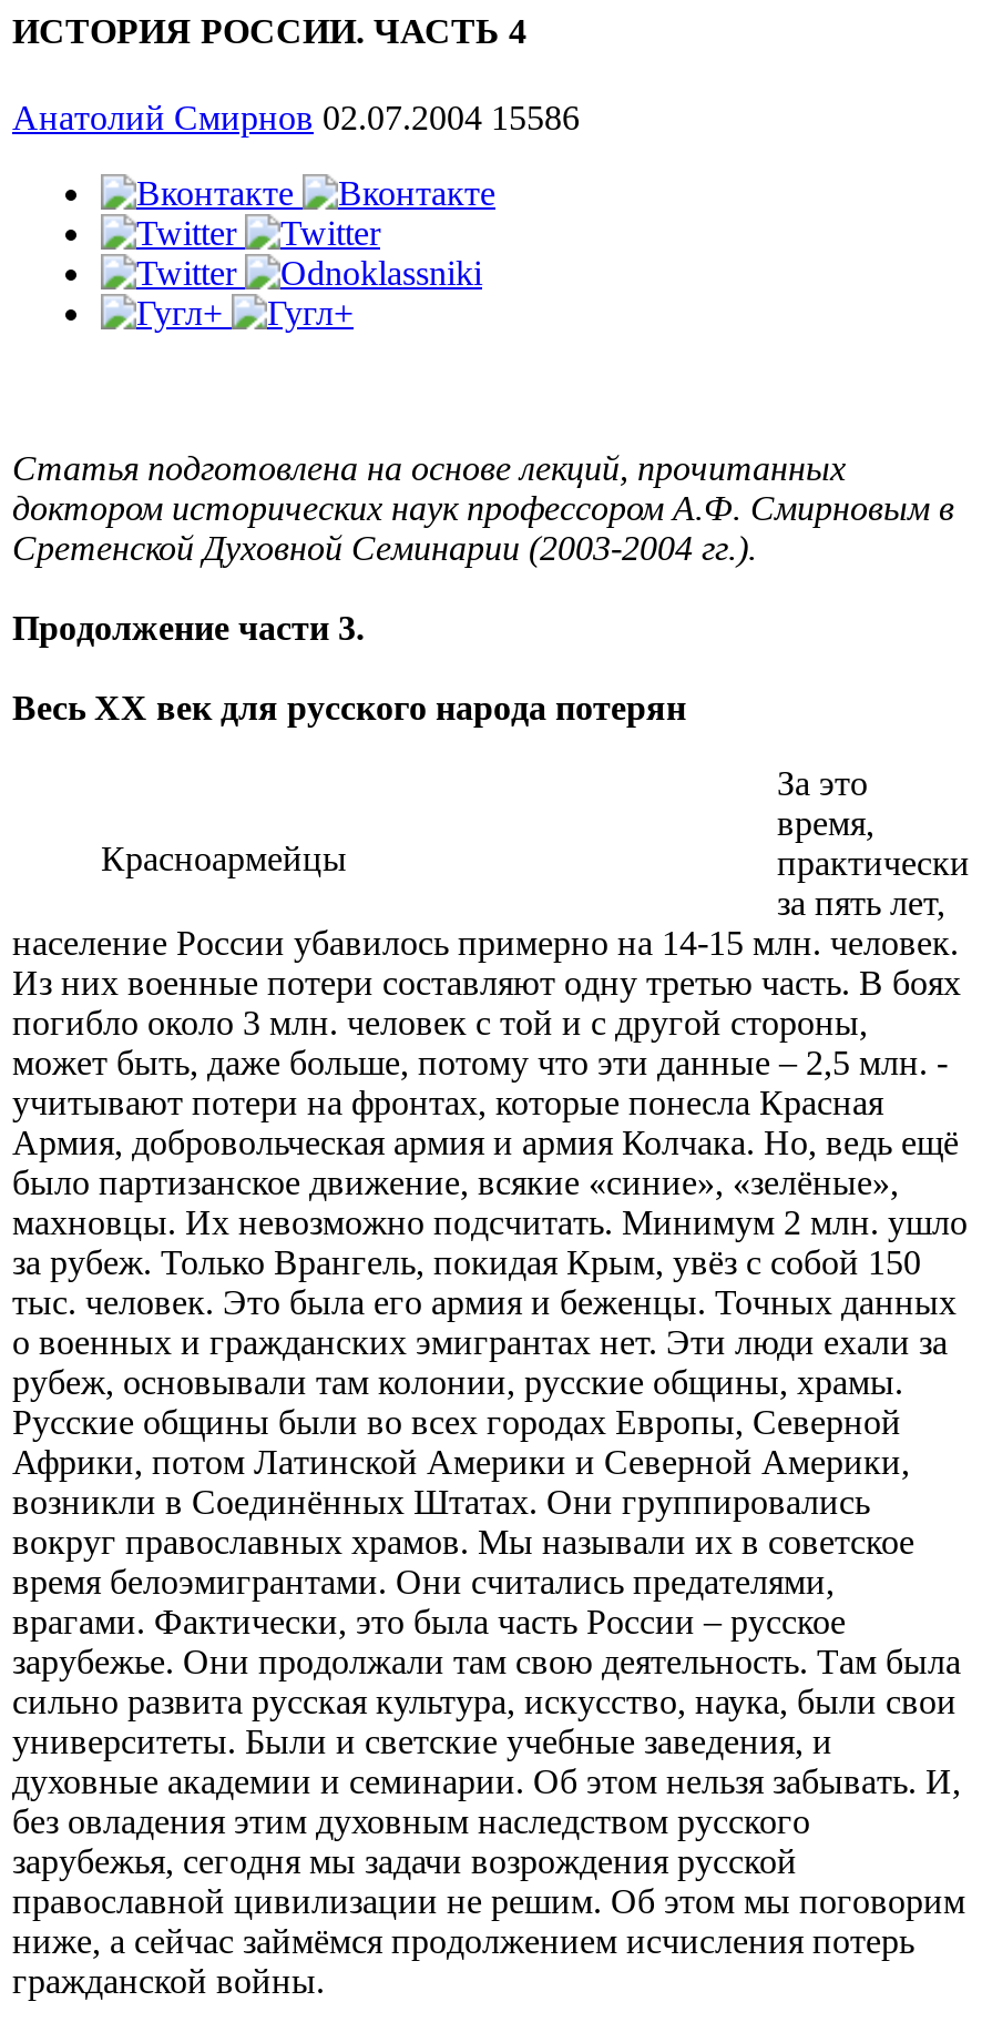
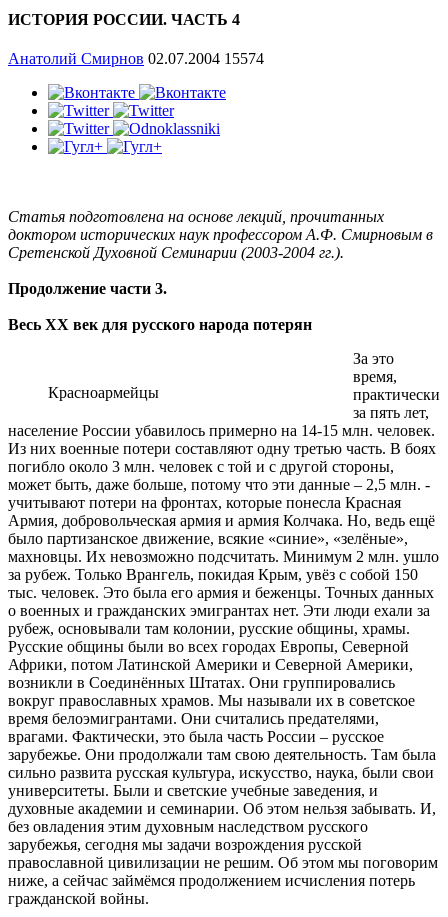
[12,100,580,137] Анатолий Смирнов 02.07.2004 15586 -> [8,50,264,67] Анатолий Смирнов 02.07.2004 15574

